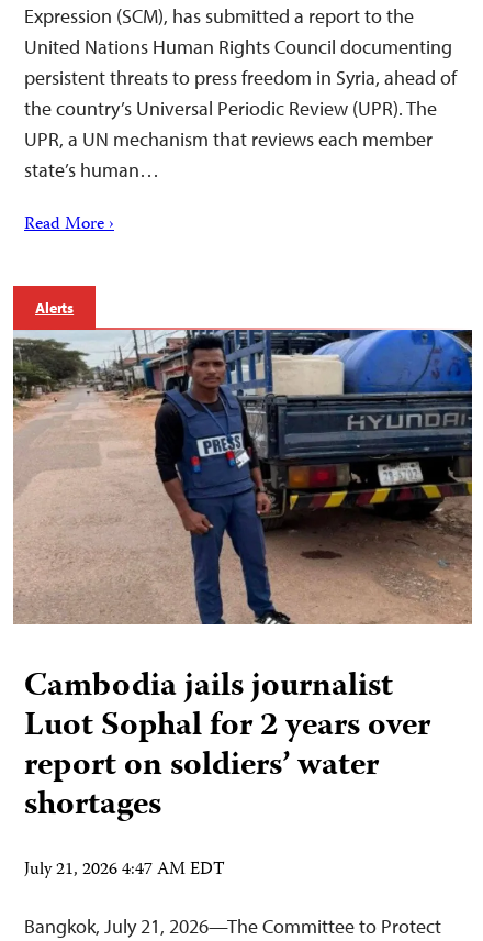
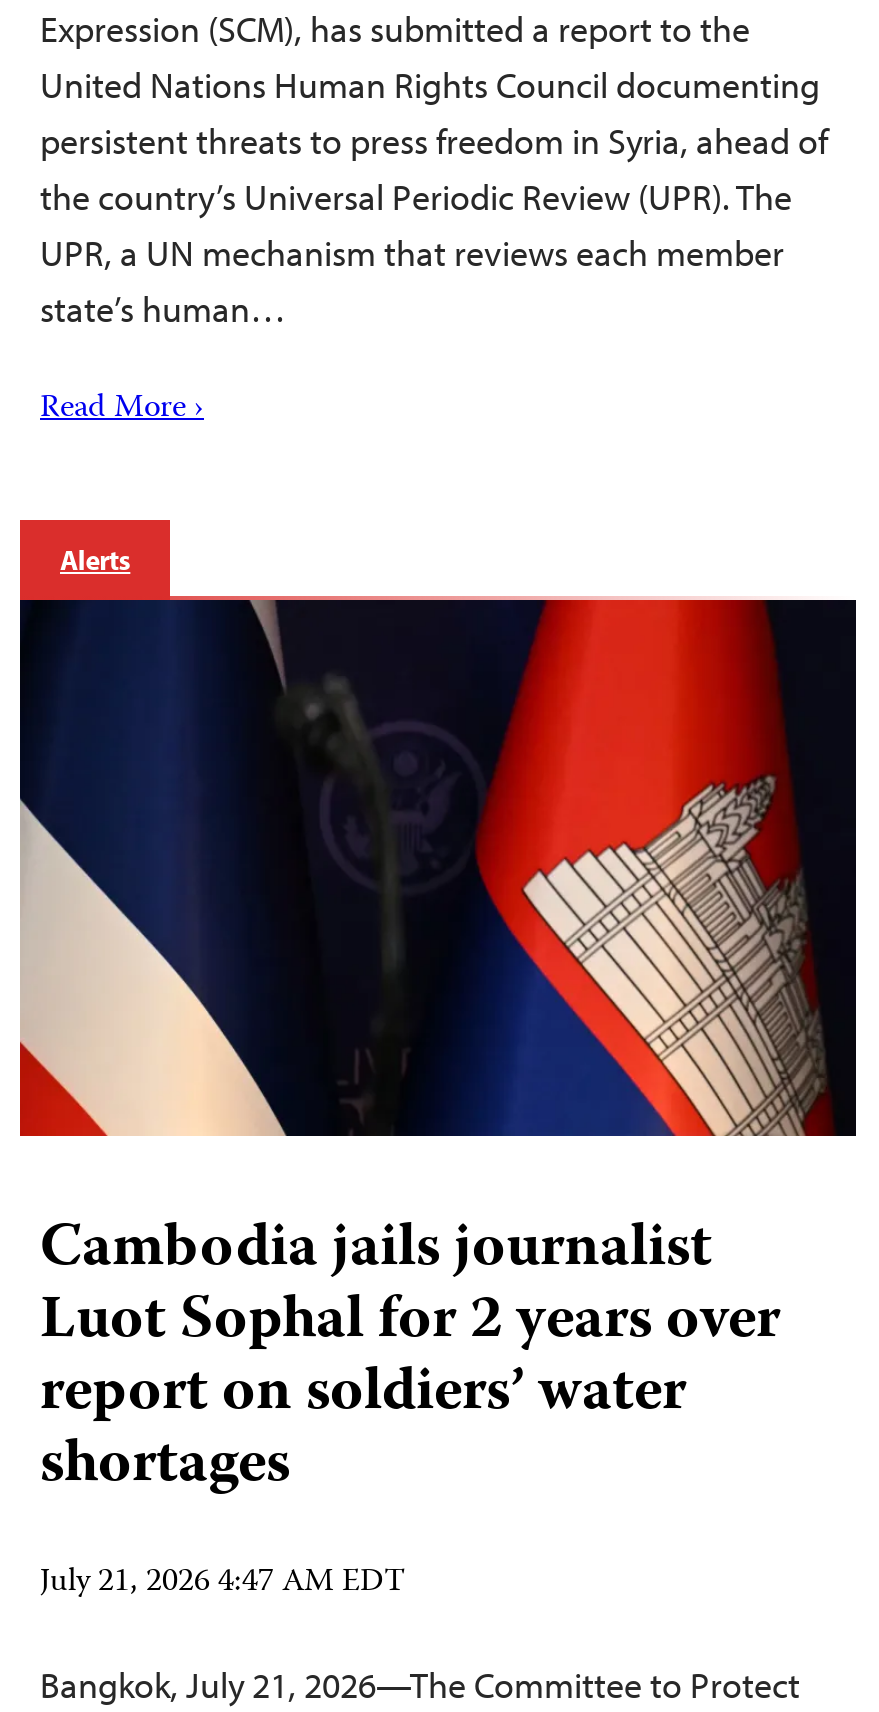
[12,329,473,626] [image] -> [18,598,858,1138] [image]

